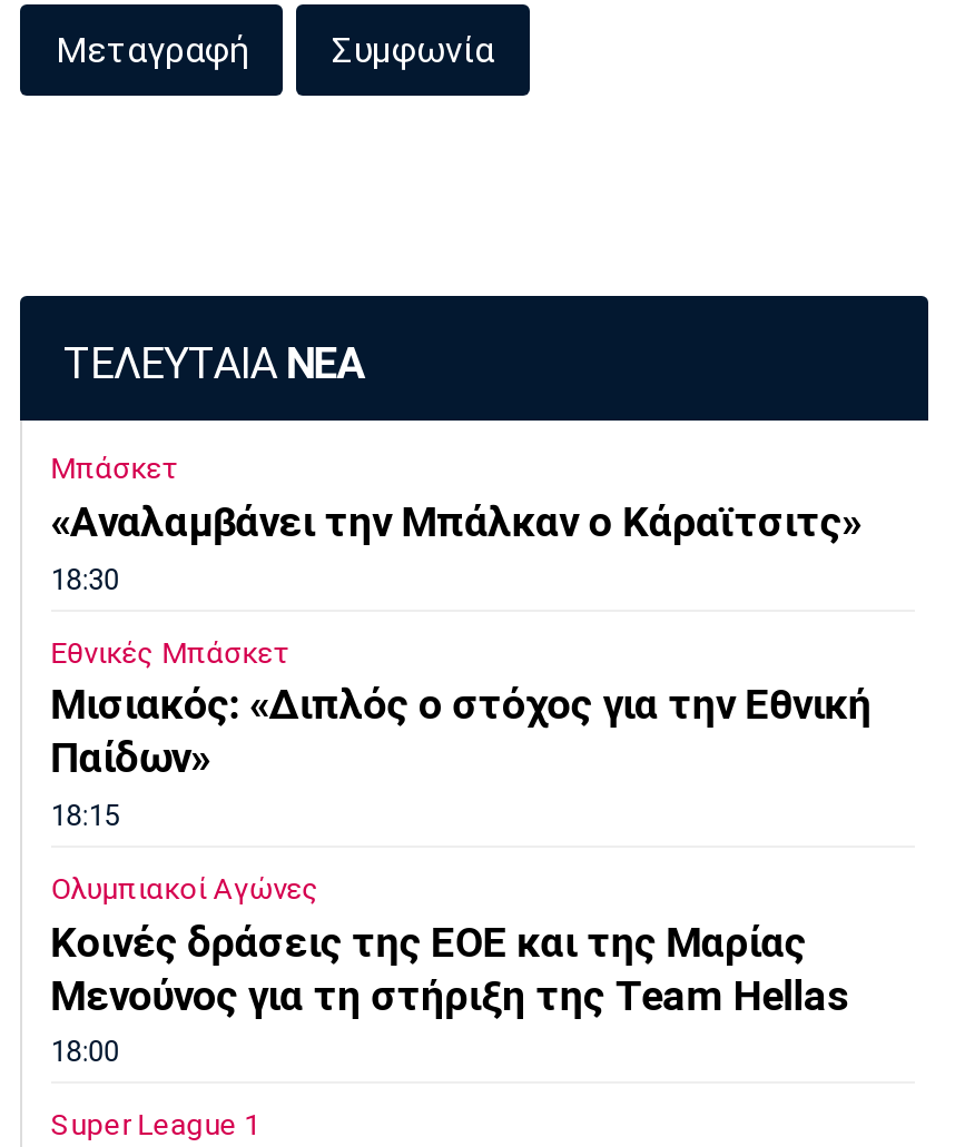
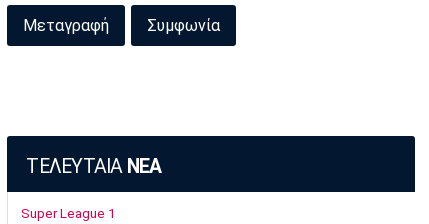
[51,453,872,1069] Μπάσκετ | «Αναλαμβάνει την Μπάλκαν ο Κάραϊτσιτς» | 18:30 | Εθνικές Μπάσκετ | Μισιακός: «Διπλός ο στόχος για την Εθνική | Παίδων» | 18:15 | Ολυμπιακοί Αγώνες | Κοινές δράσεις της ΕΟΕ και της Μαρίας | Μενούνος για τη στήριξη της Team Hellas | 18:00 -> none

